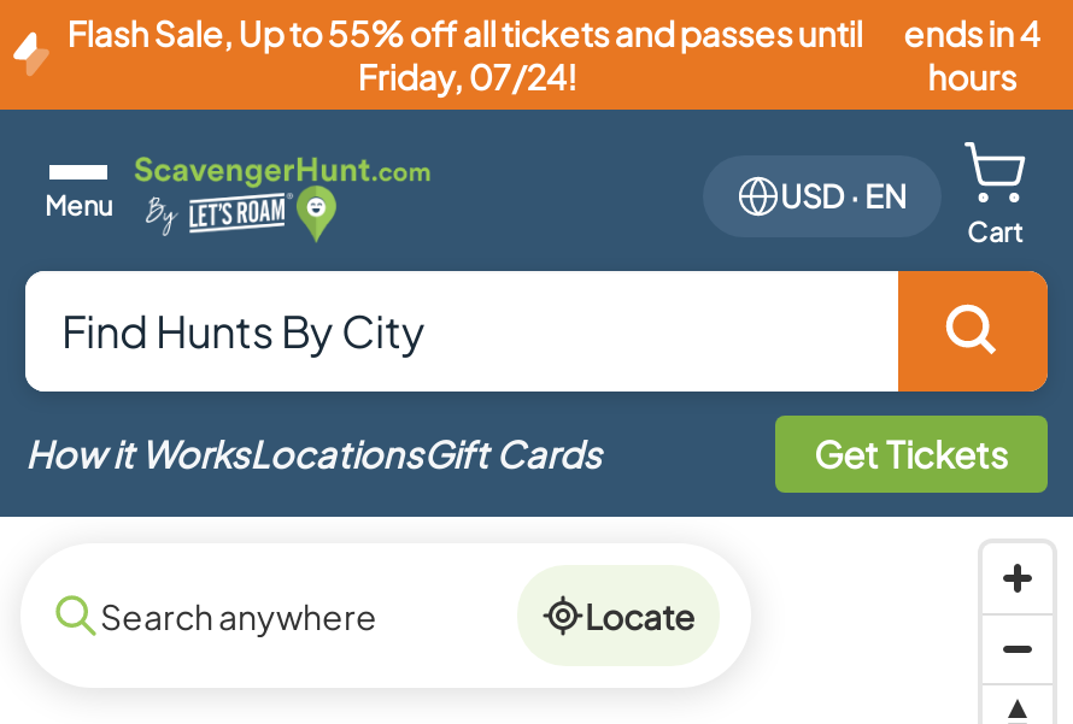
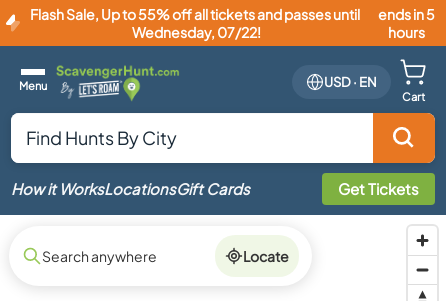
[67,11,1041,54] Flash Sale, Up to 55% off all tickets and passes until ends in 4 -> [30,5,435,23] Flash Sale, Up to 55% off all tickets and passes until ends in 5
[357,54,577,98] Friday, 07/24! -> [132,23,261,41] Wednesday, 07/22!

